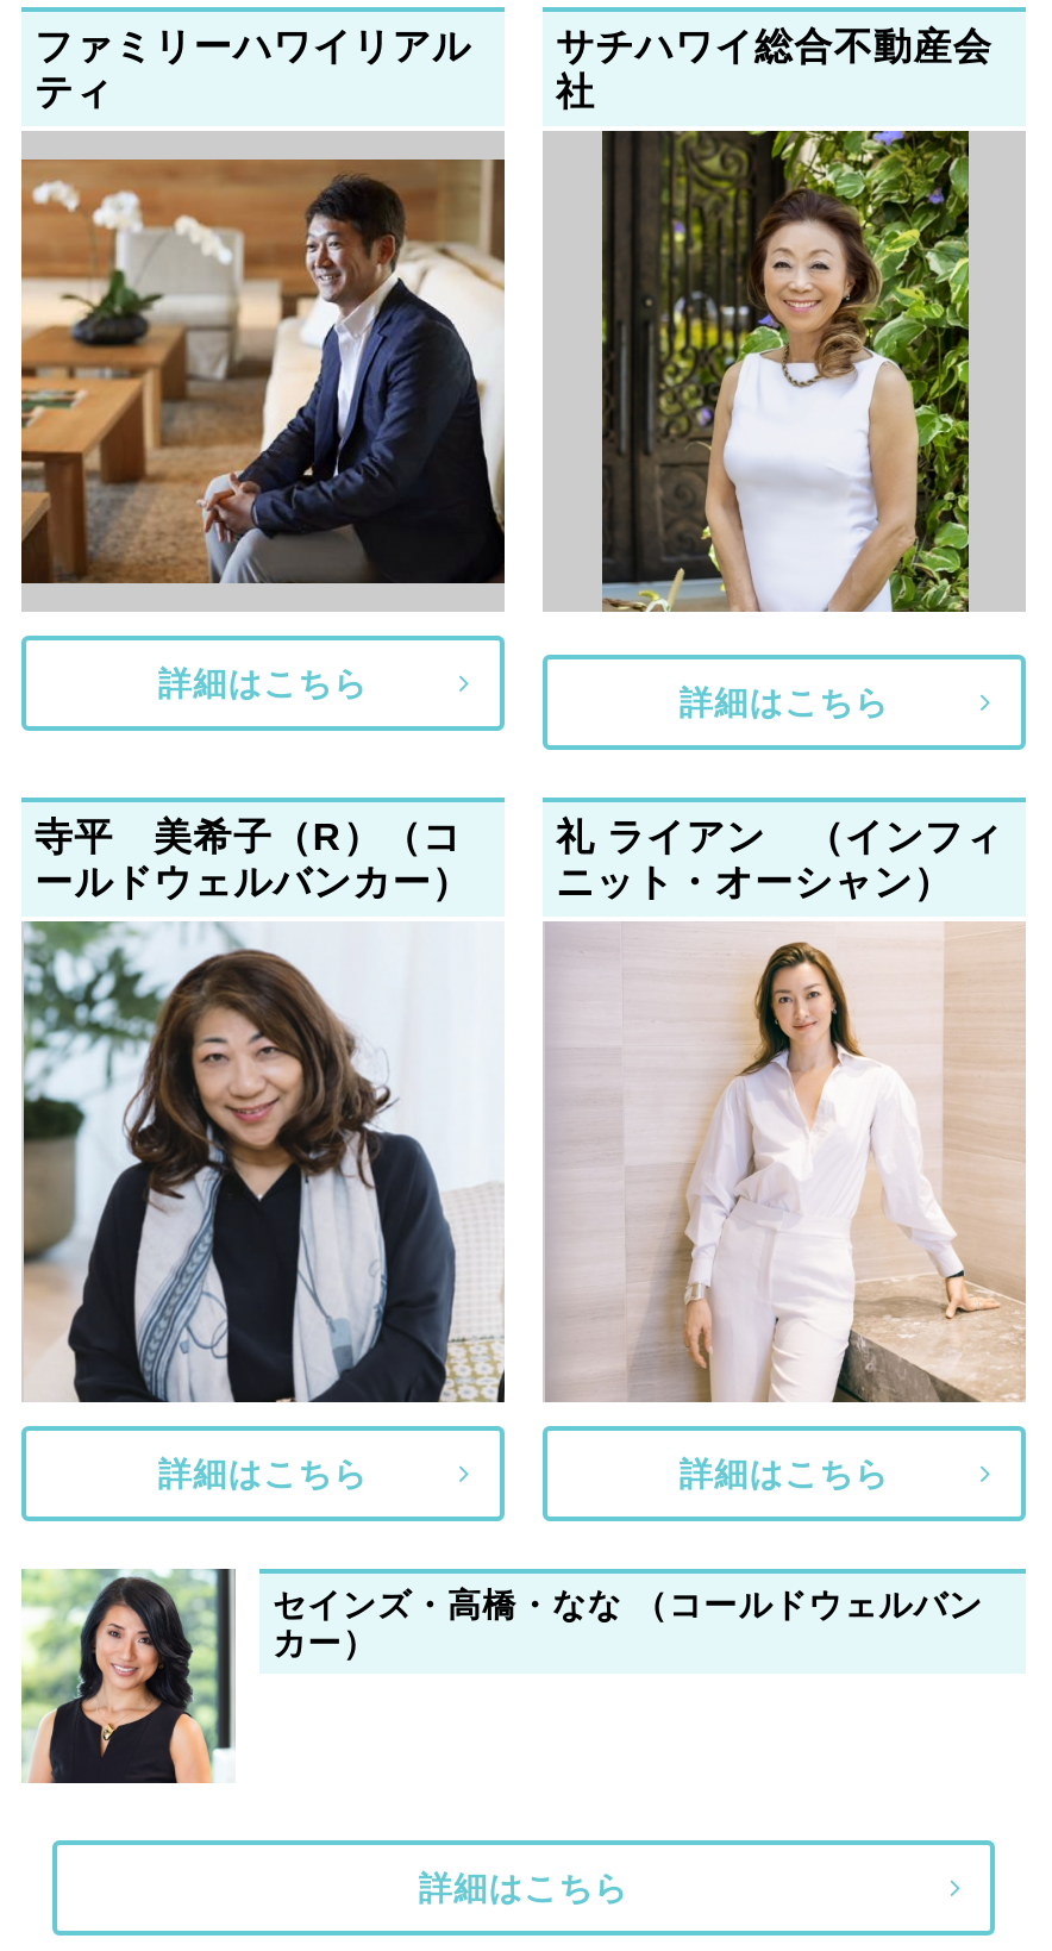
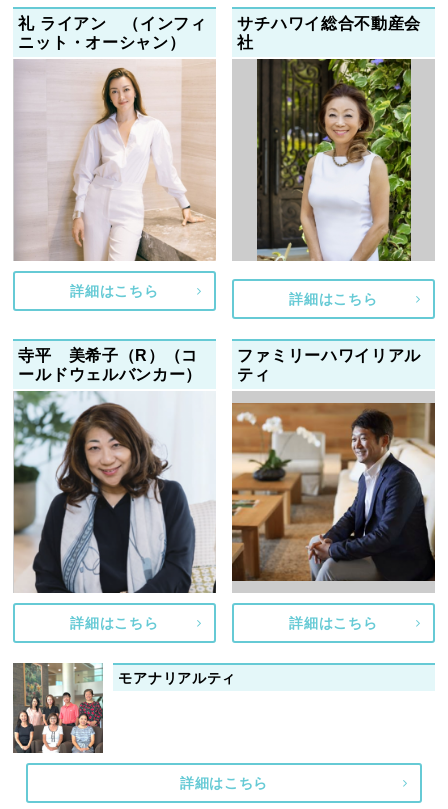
moved [34,26,471,111] -> [237,347,421,383]: ファミリーハワイリアル | ティ
moved [19,133,507,612] -> [231,392,436,593]: [image]
moved [556,817,1004,903] -> [18,15,207,51]: 礼 ライアン （インフィ | ニット・オーシャン）
moved [543,926,1026,1405] -> [13,61,216,262]: [image]
[21,1567,983,1786] [image] | セインズ・高橋・なな （コールドウェルバン | カー） -> [12,662,236,754] [image] | モアナリアルティ

